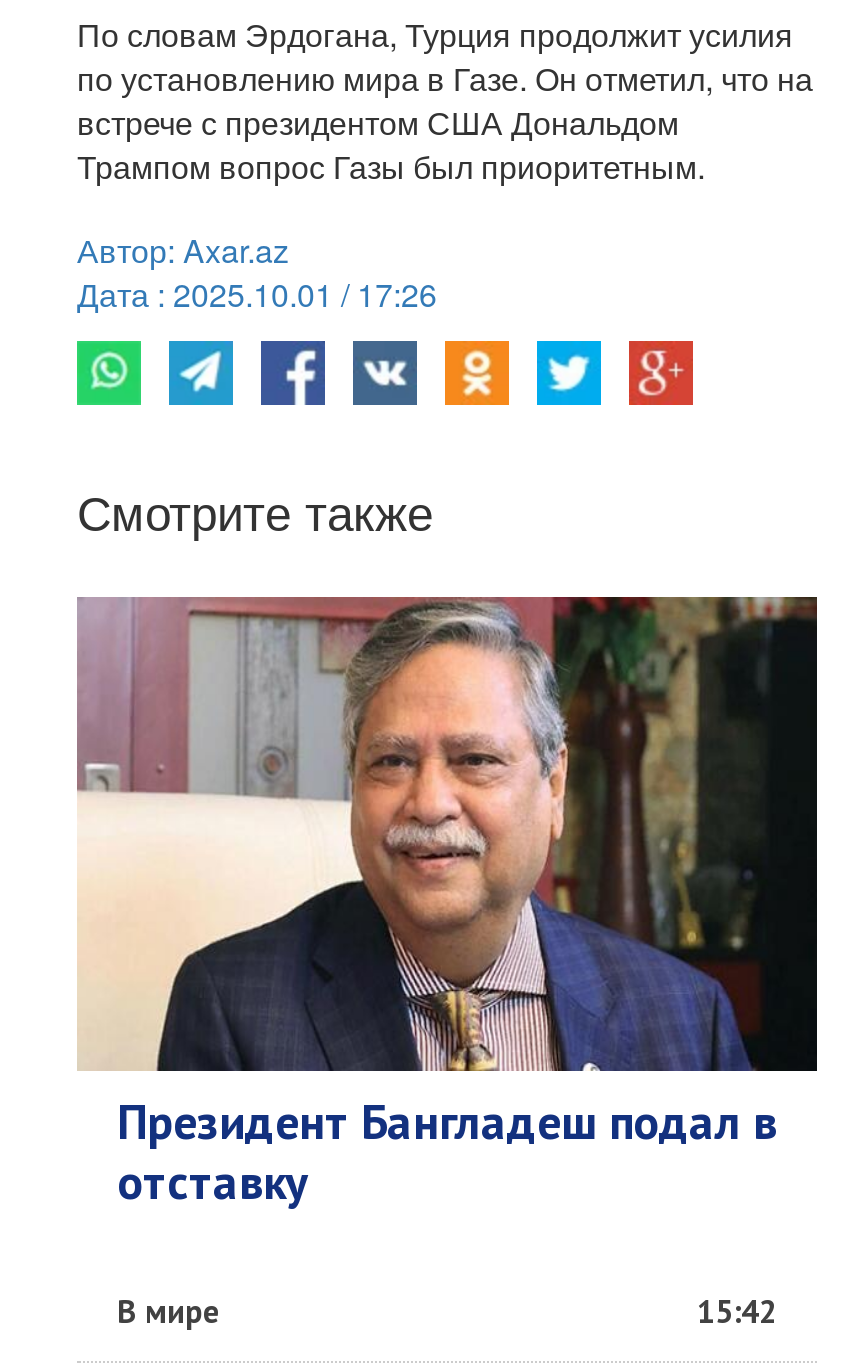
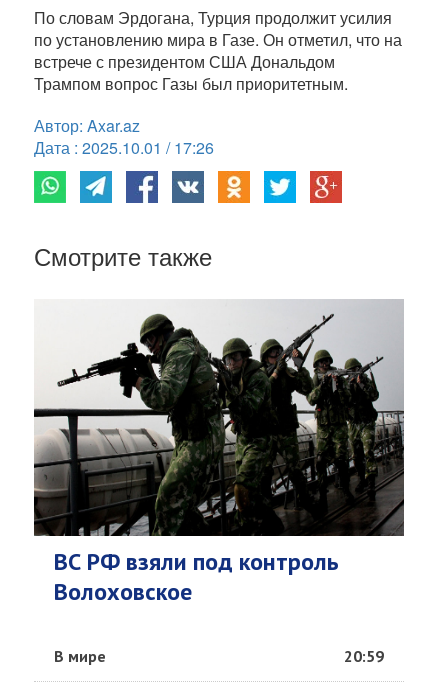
[77,595,819,1212] [image] | Президент Бангладеш подал в | отставку -> [33,299,404,606] [image] | ВС РФ взяли под контроль | Волоховское
[697,1290,777,1330] 15:42 -> [344,645,384,665] 20:59

